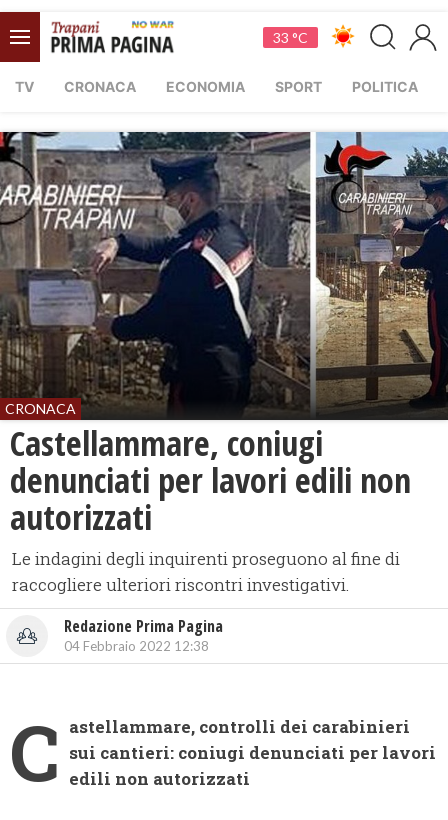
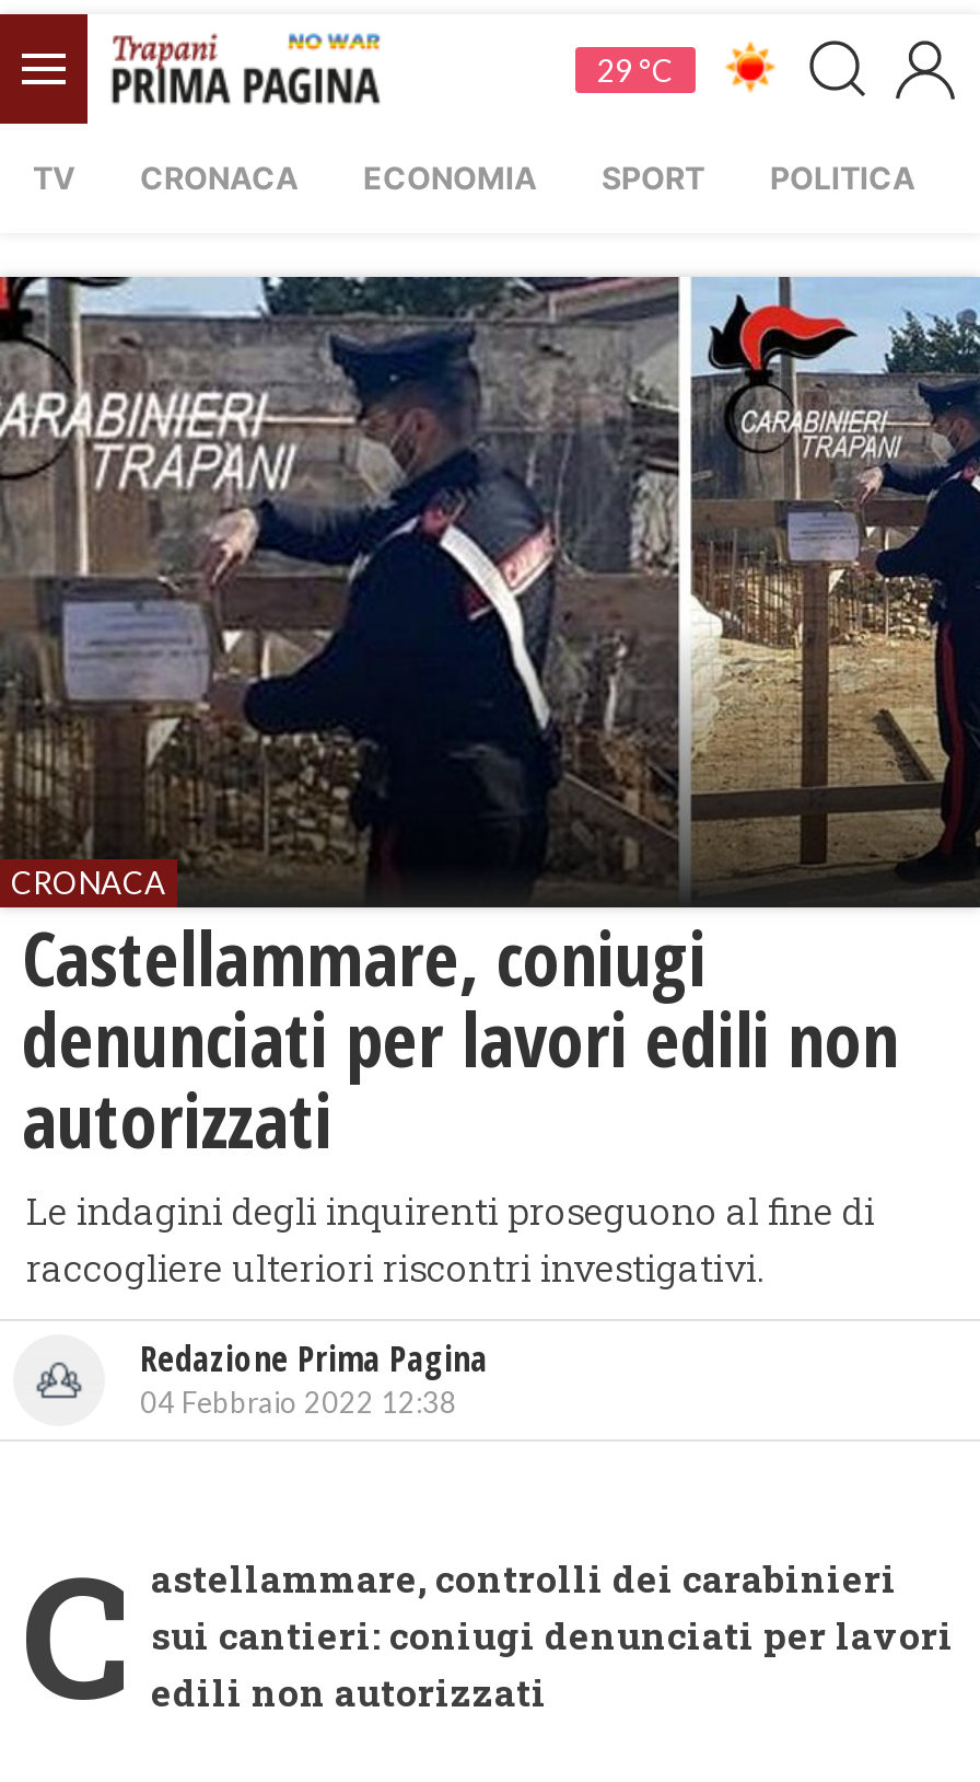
[273,28,308,45] 33 °C -> [597,50,674,88] 29 °C

